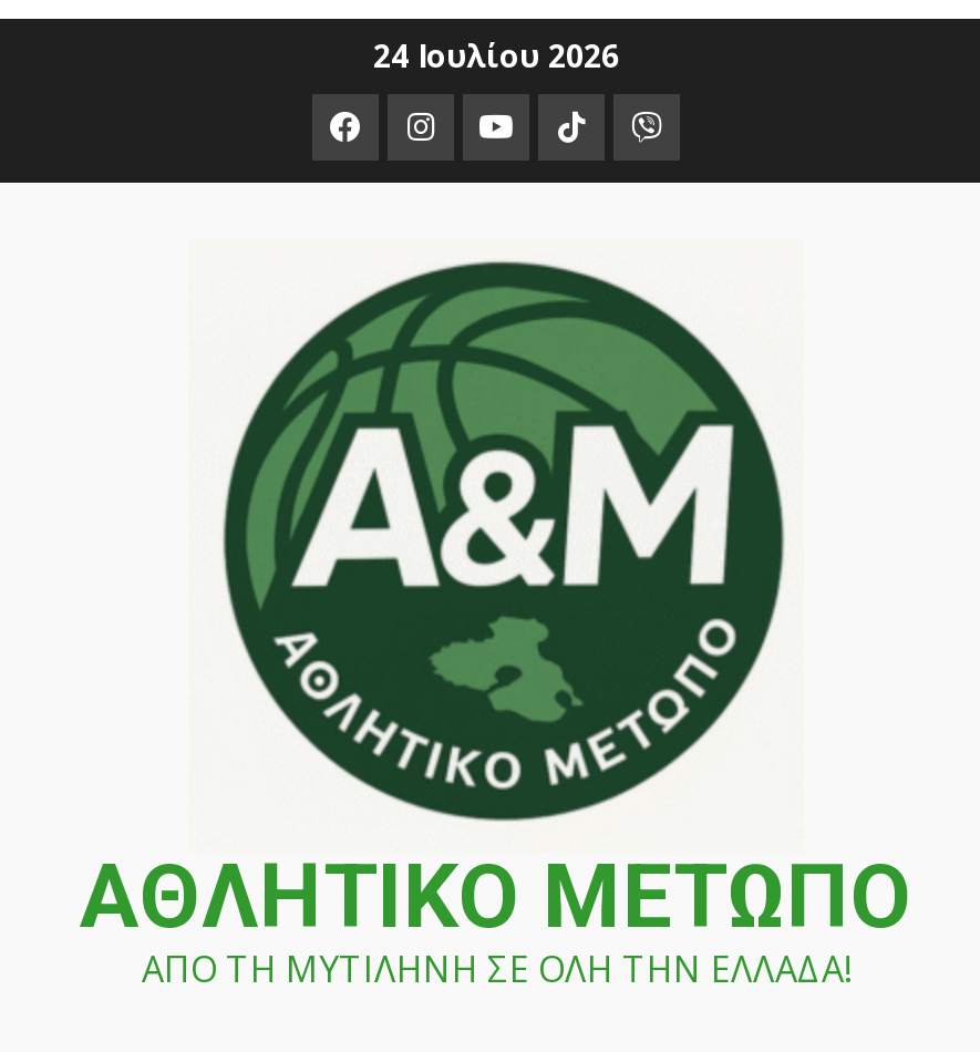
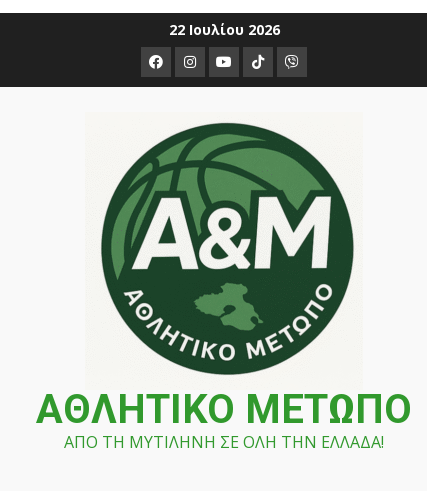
[373,34,619,76] 24 Ιουλίου 2026 -> [168,20,279,39] 22 Ιουλίου 2026

